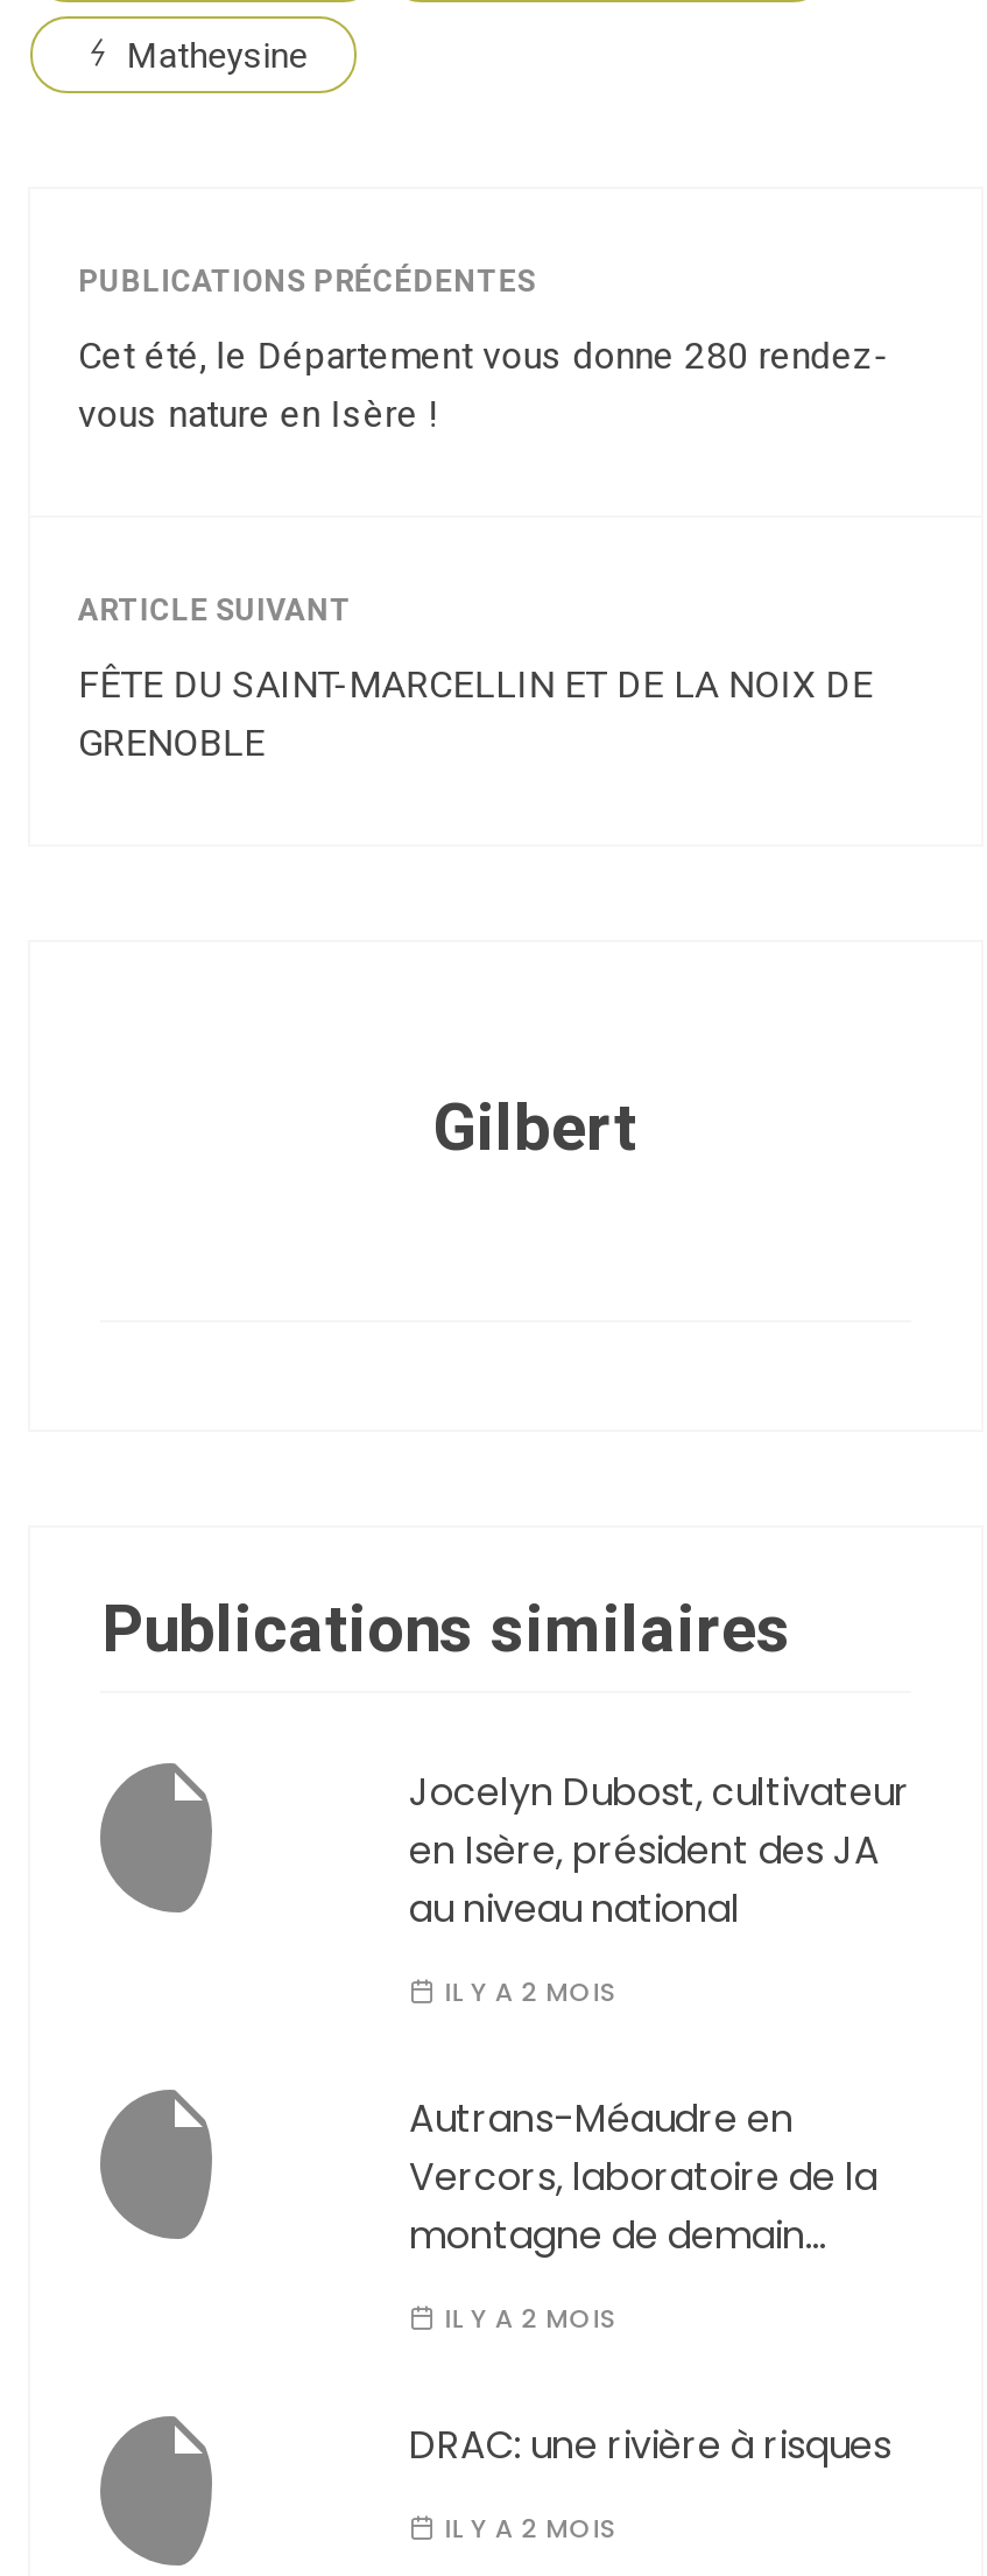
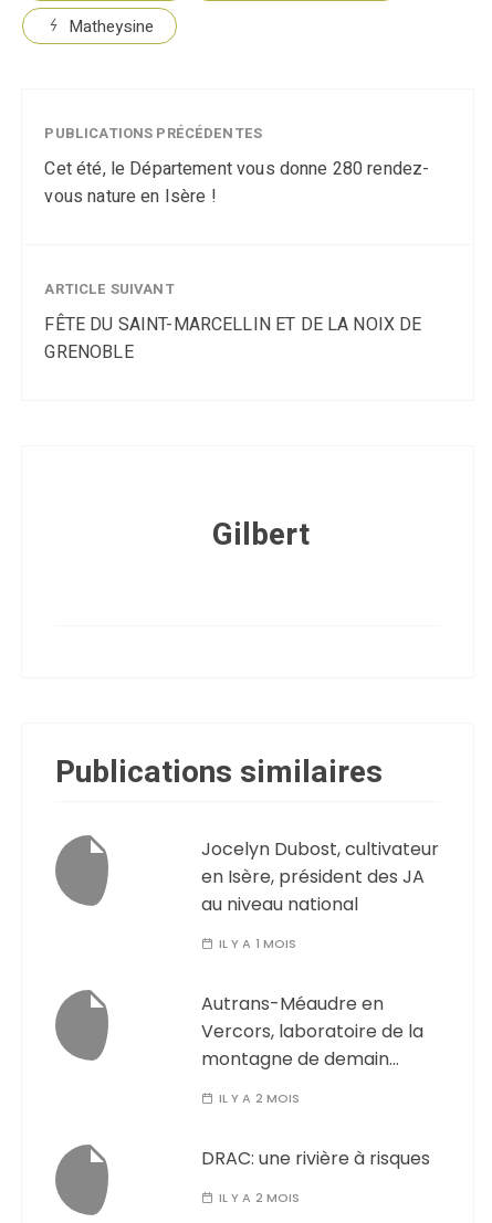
[444,1974,617,2011] IL Y A 2 MOIS -> [218,935,297,953] IL Y A 1 MOIS

